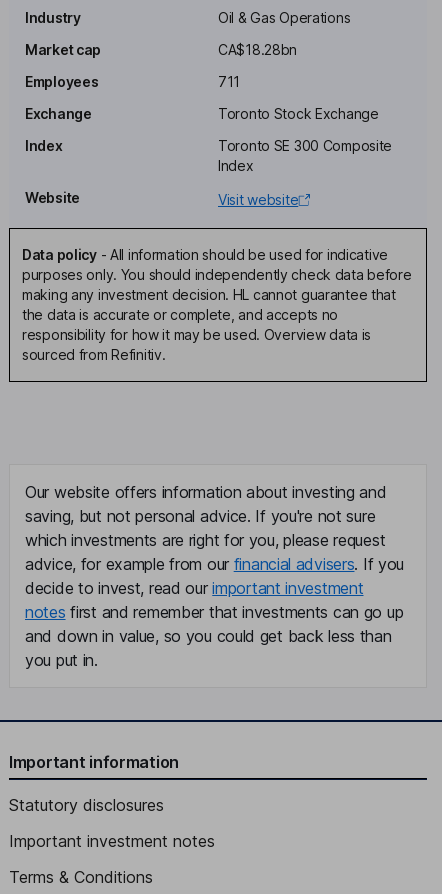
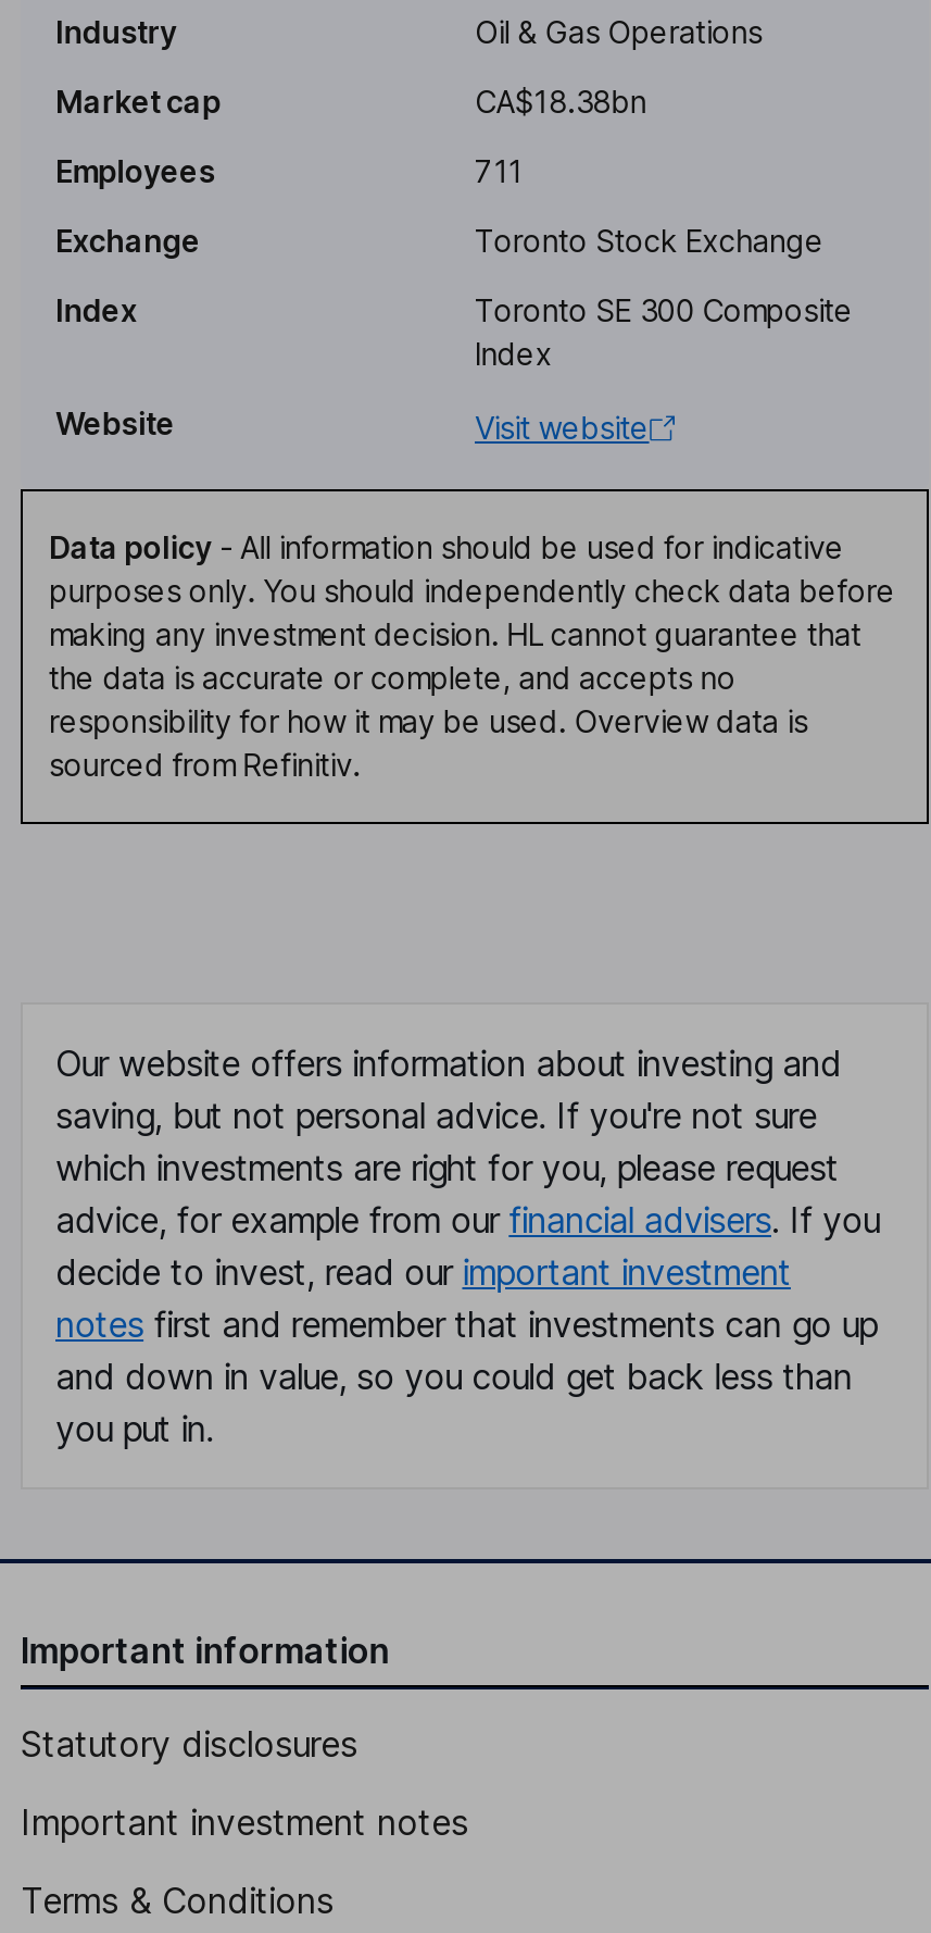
[218,41,297,58] CA$18.28bn -> [475,83,647,120] CA$18.38bn

